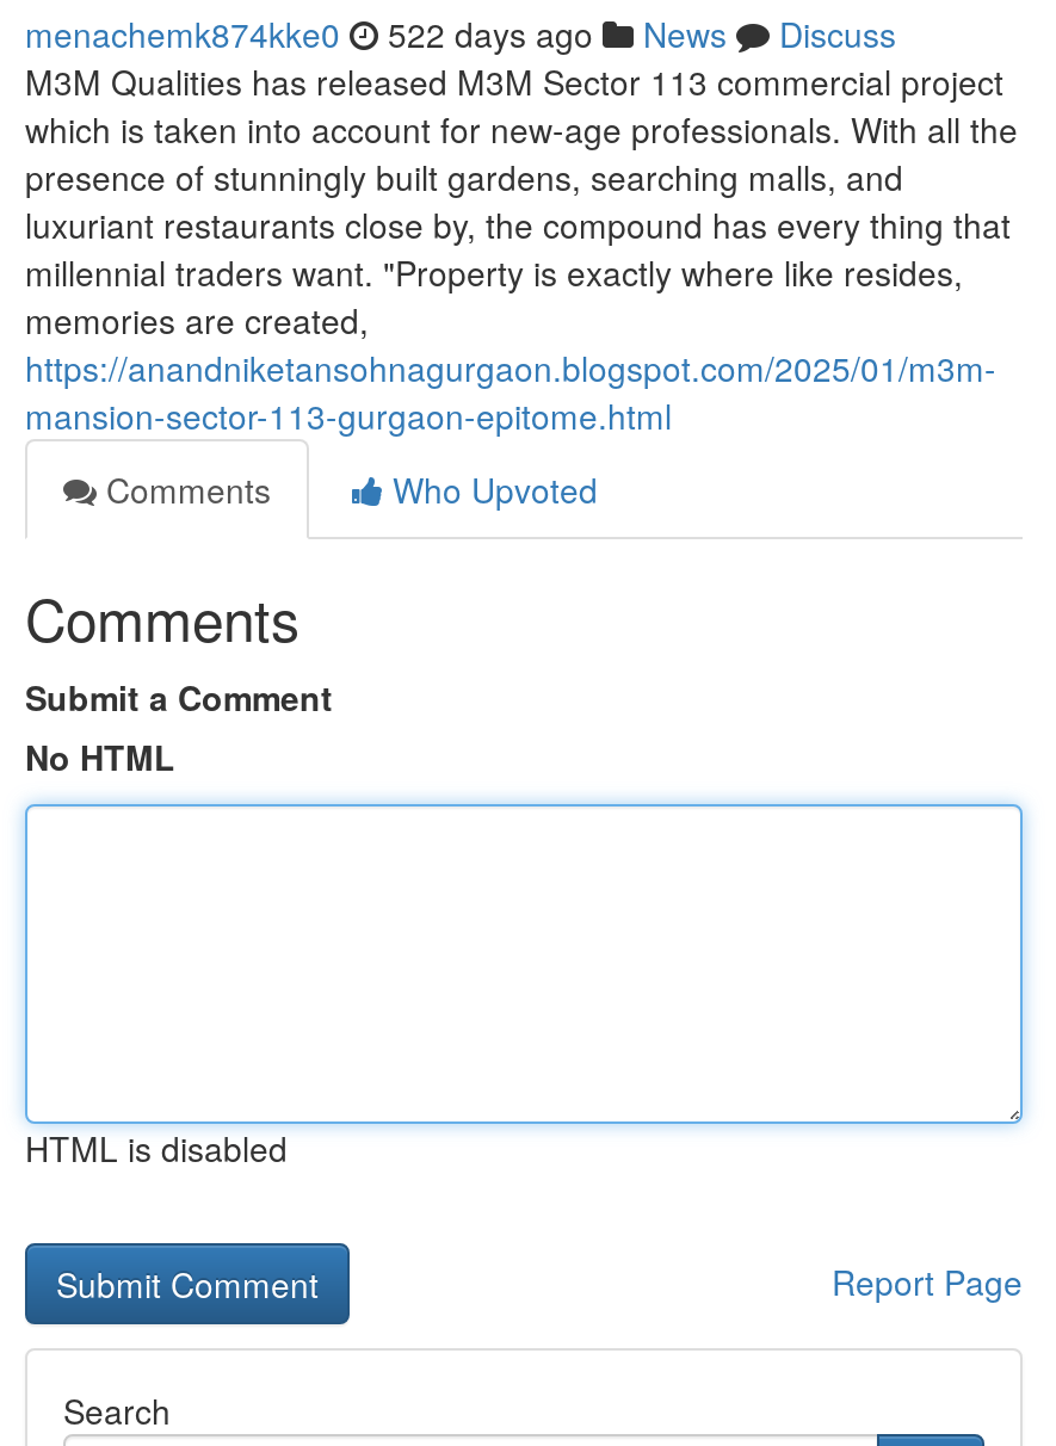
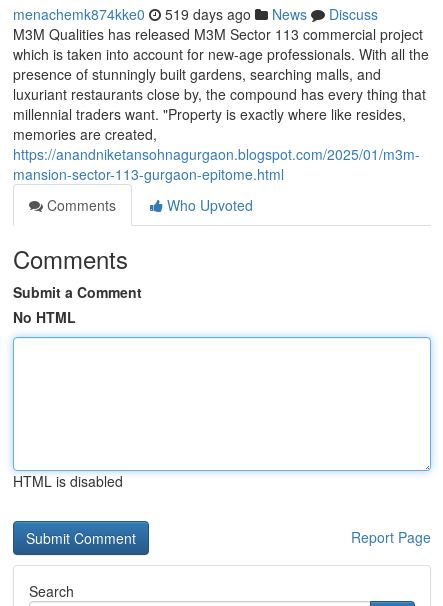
[25,10,896,57] menachemk874kke0 522 days ago News Discuss -> [13,4,378,24] menachemk874kke0 519 days ago News Discuss

